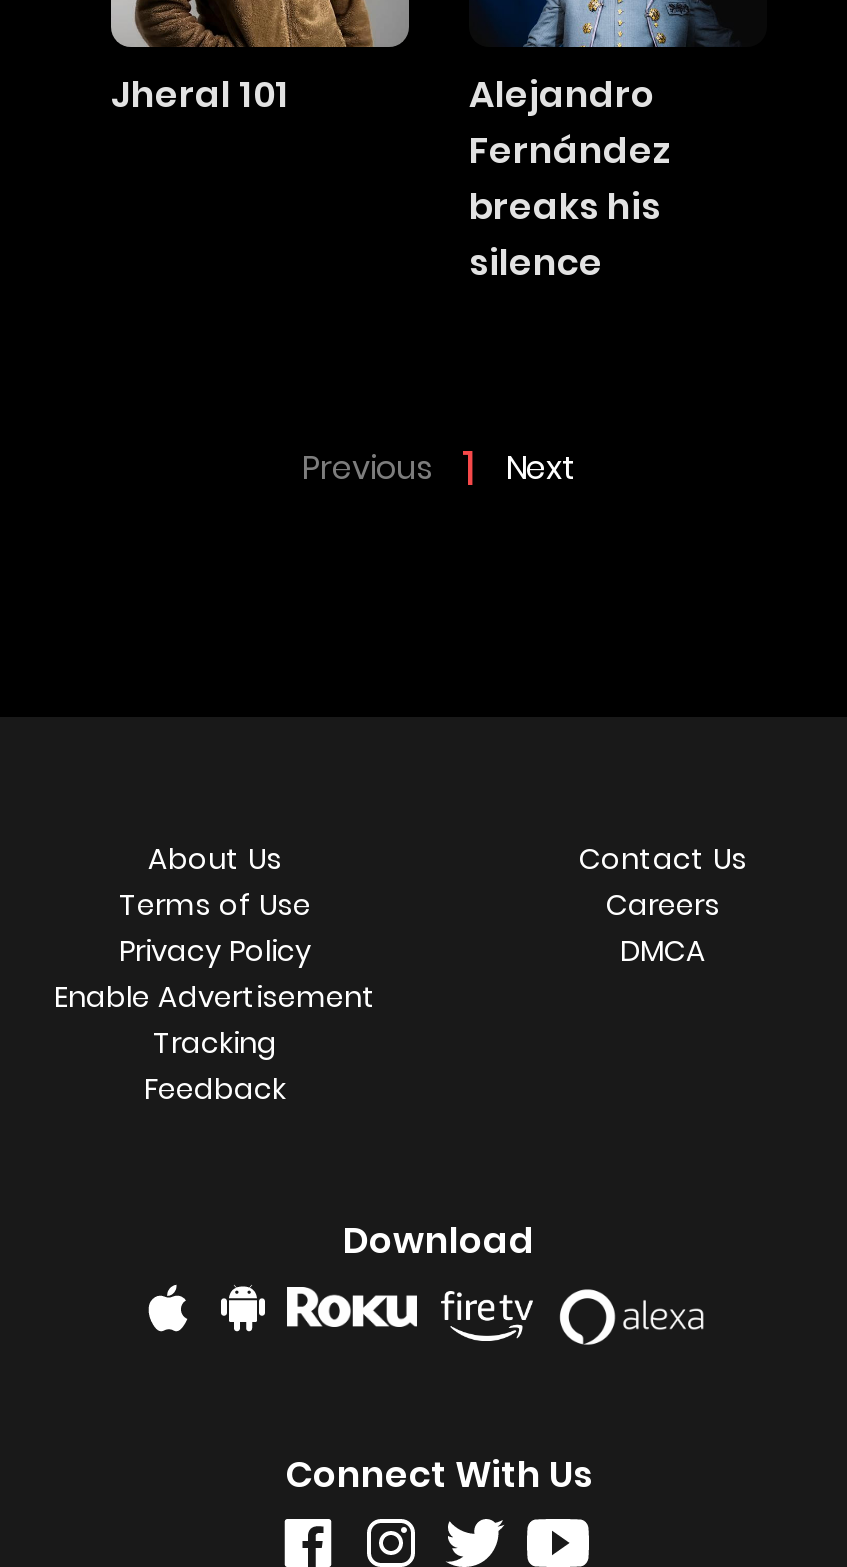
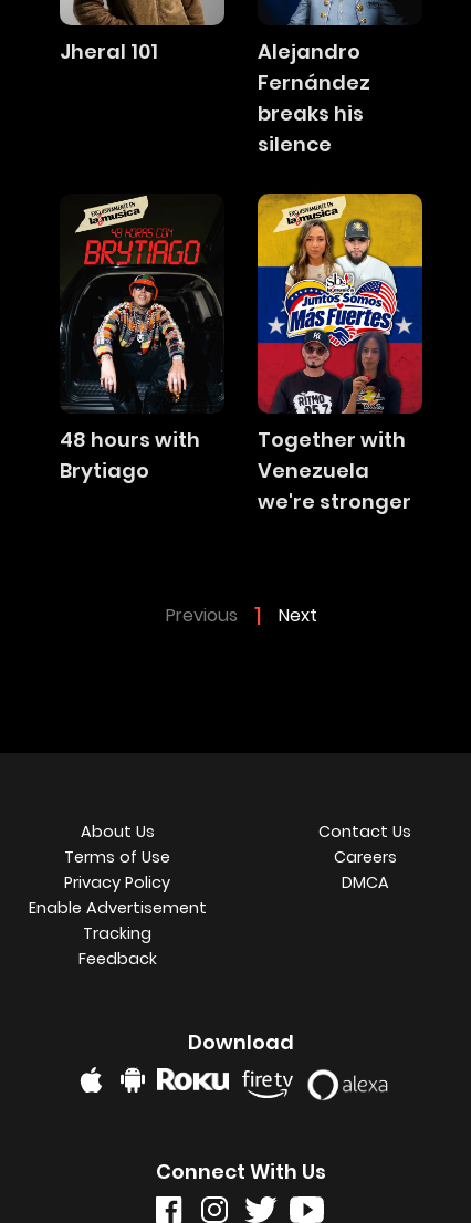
none -> [60,195,224,484] [image] | 48 hours with | Brytiago
none -> [257,192,423,515] [image] | Together with | Venezuela | we're stronger

